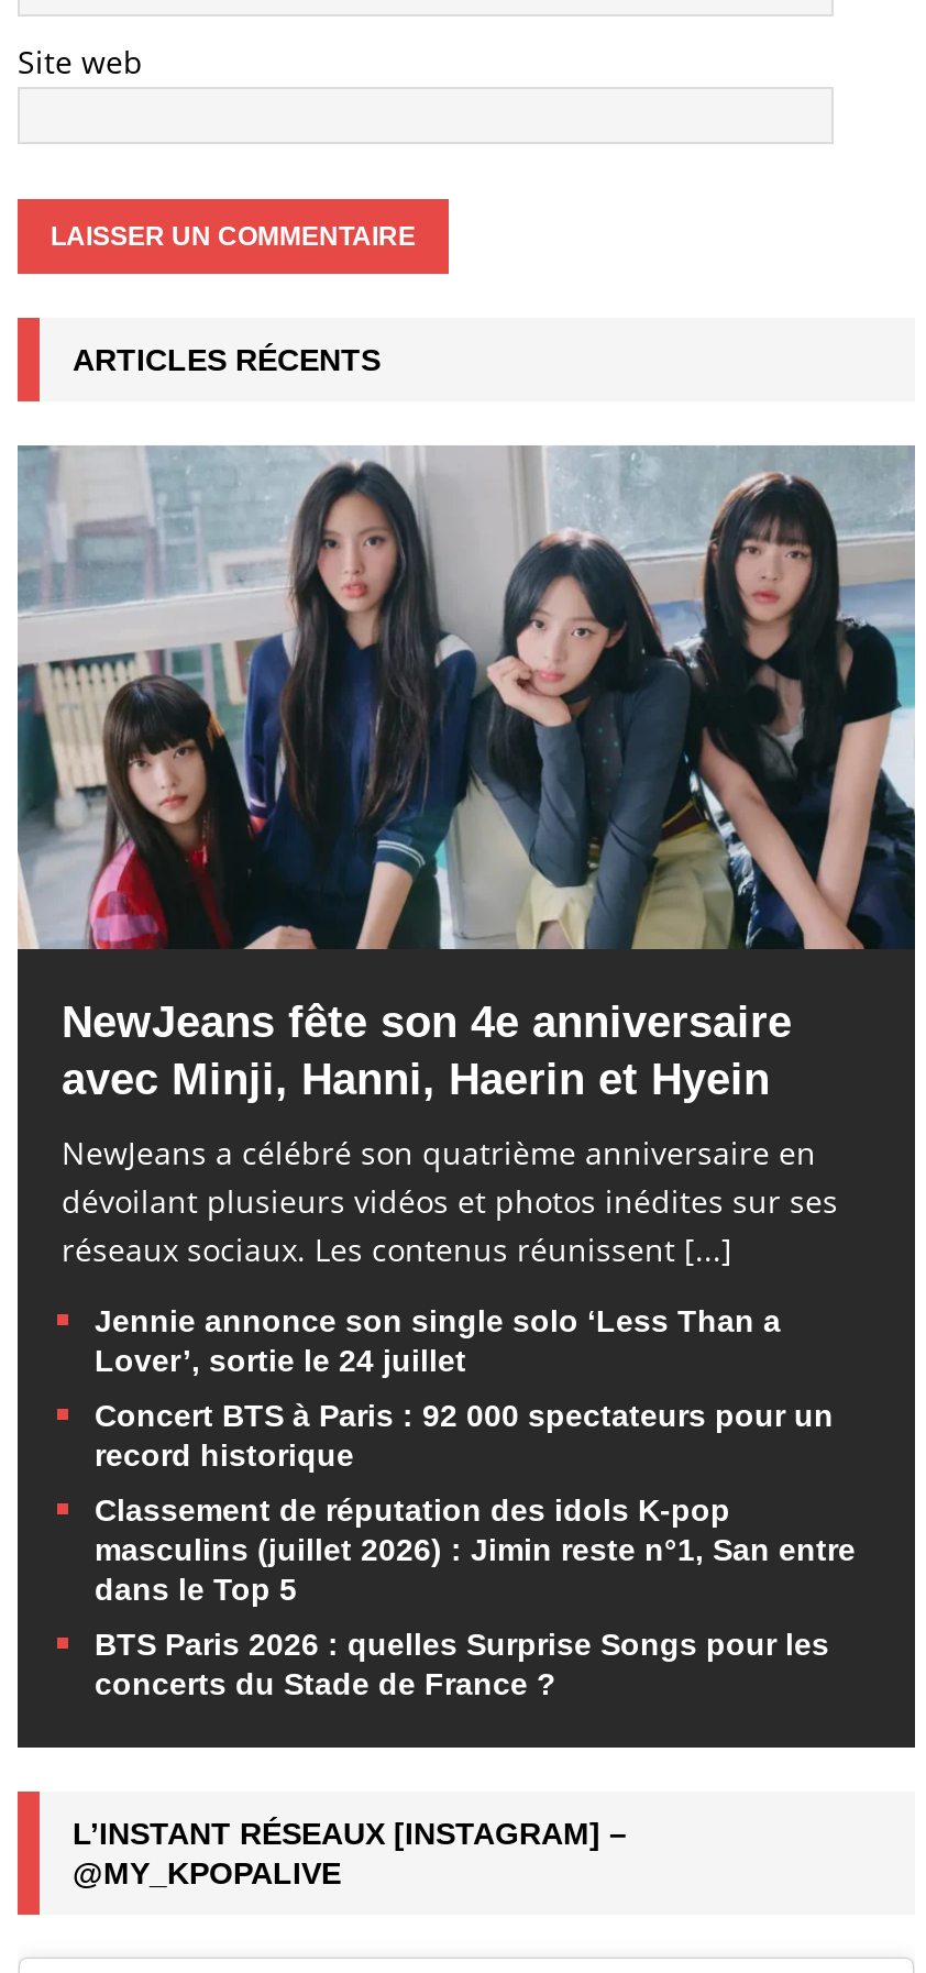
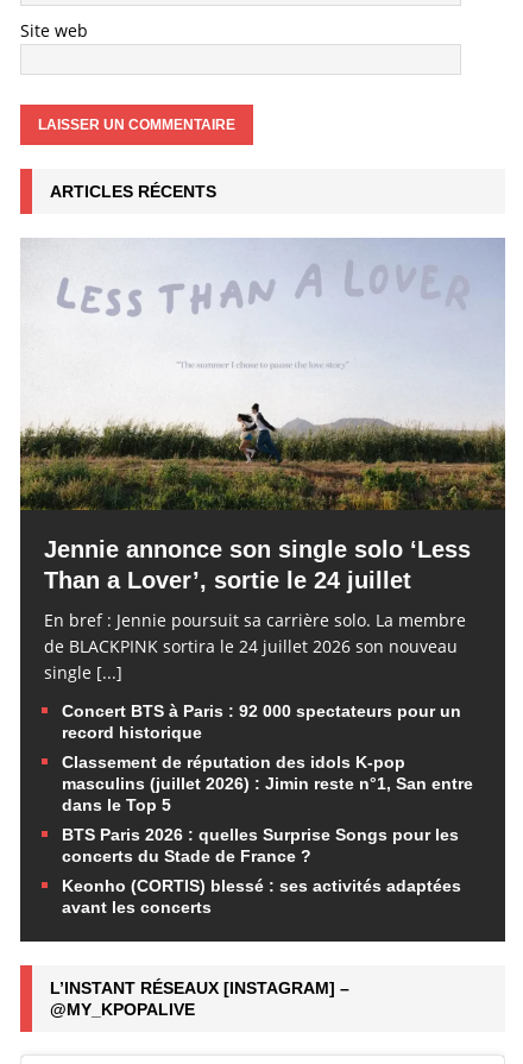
[15,445,915,1378] [image] | NewJeans fête son 4e anniversaire | avec Minji, Hanni, Haerin et Hyein | NewJeans a célébré son quatrième anniversaire en | dévoilant plusieurs vidéos et photos inédites sur ses | réseaux sociaux. Les contenus réunissent [...] | Jennie annonce son single solo ‘Less Than a | Lover’, sortie le 24 juillet -> [19,239,505,683] [image] | Jennie annonce son single solo ‘Less | Than a Lover’, sortie le 24 juillet | En bref : Jennie poursuit sa carrière solo. La membre | de BLACKPINK sortira le 24 juillet 2026 son nouveau | single [...]
moved [95,1398,856,1702] -> [62,701,473,865]: Concert BTS à Paris : 92 000 spectateurs pour un | record historique | Classement de réputation des idols K-pop | masculins (juillet 2026) : Jimin reste n°1, San entre | dans le Top 5 | BTS Paris 2026 : quelles Surprise Songs pour les | concerts du Stade de France ?
none -> [62,876,461,916] Keonho (CORTIS) blessé : ses activités adaptées | avant les concerts

